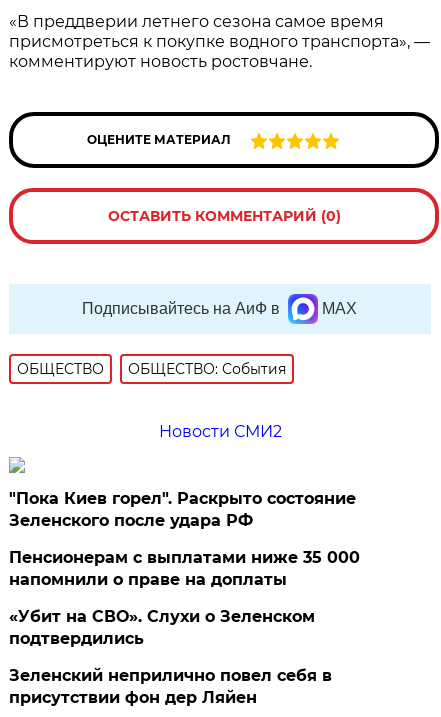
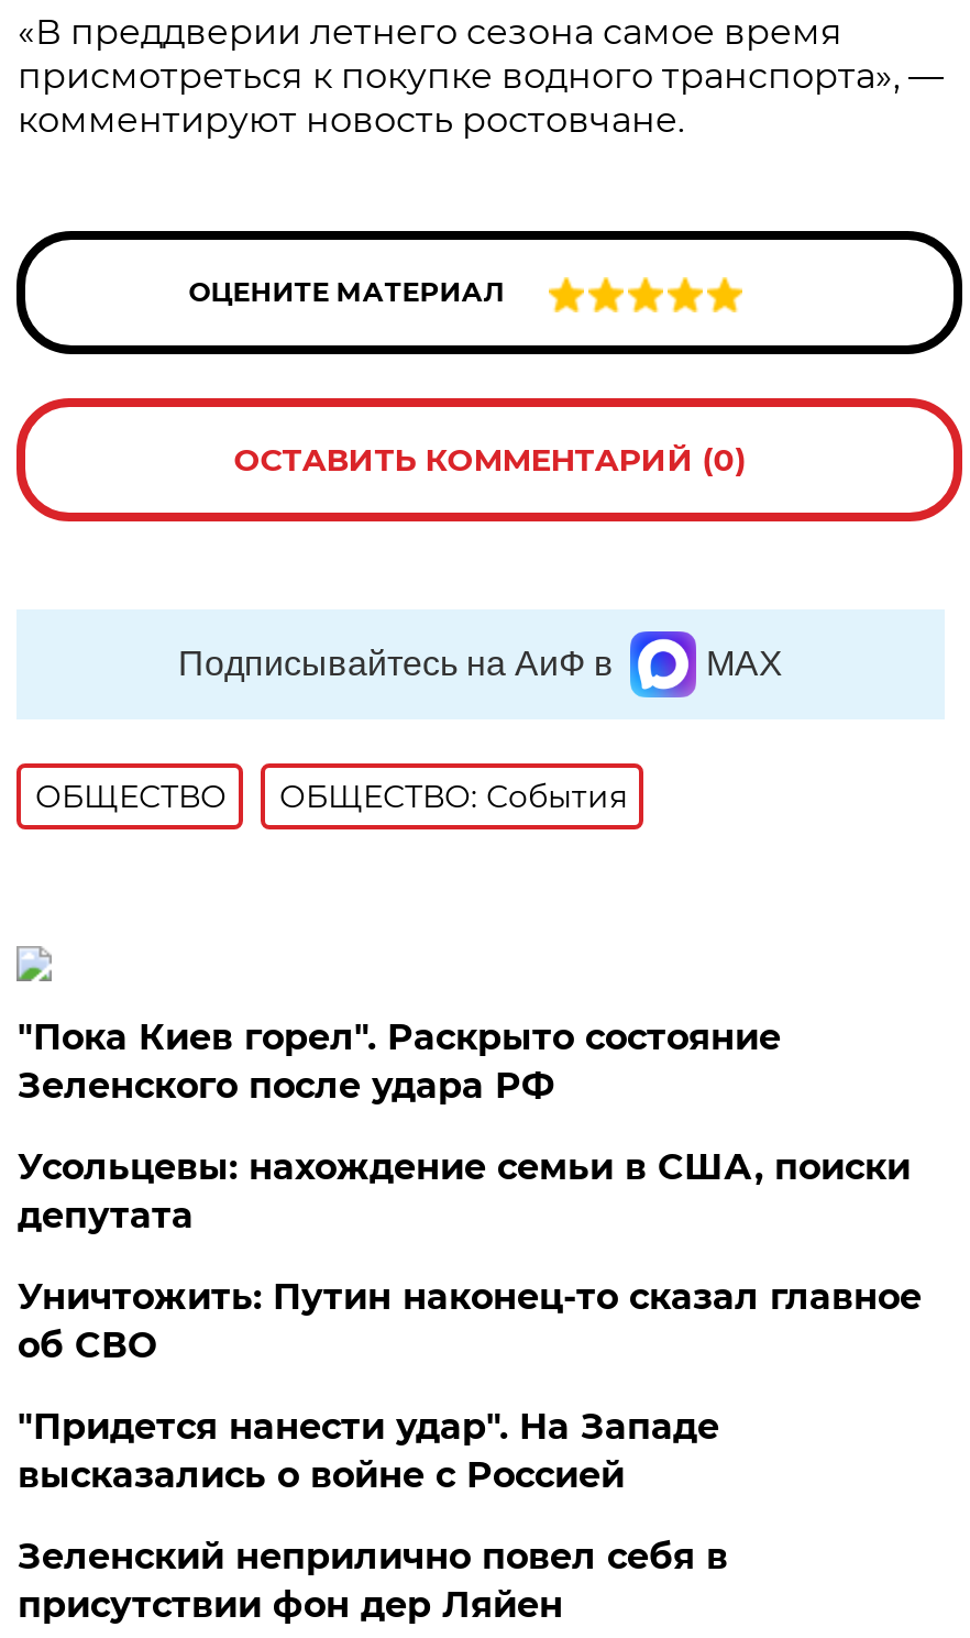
[159,422,282,441] Новости СМИ2 -> none
moved [9,489,356,530] -> [17,1016,781,1107]: "Пока Киев горел". Раскрыто состояние | Зеленского после удара РФ
[9,548,360,648] Пенсионерам с выплатами ниже 35 000 | напомнили о праве на доплаты | «Убит на СВО». Слухи о Зеленском | подтвердились -> [17,1146,921,1496] Усольцевы: нахождение семьи в США, поиски | депутата | Уничтожить: Путин наконец-то сказал главное | об СВО | "Придется нанести удар". На Западе | высказались о войне с Россией

